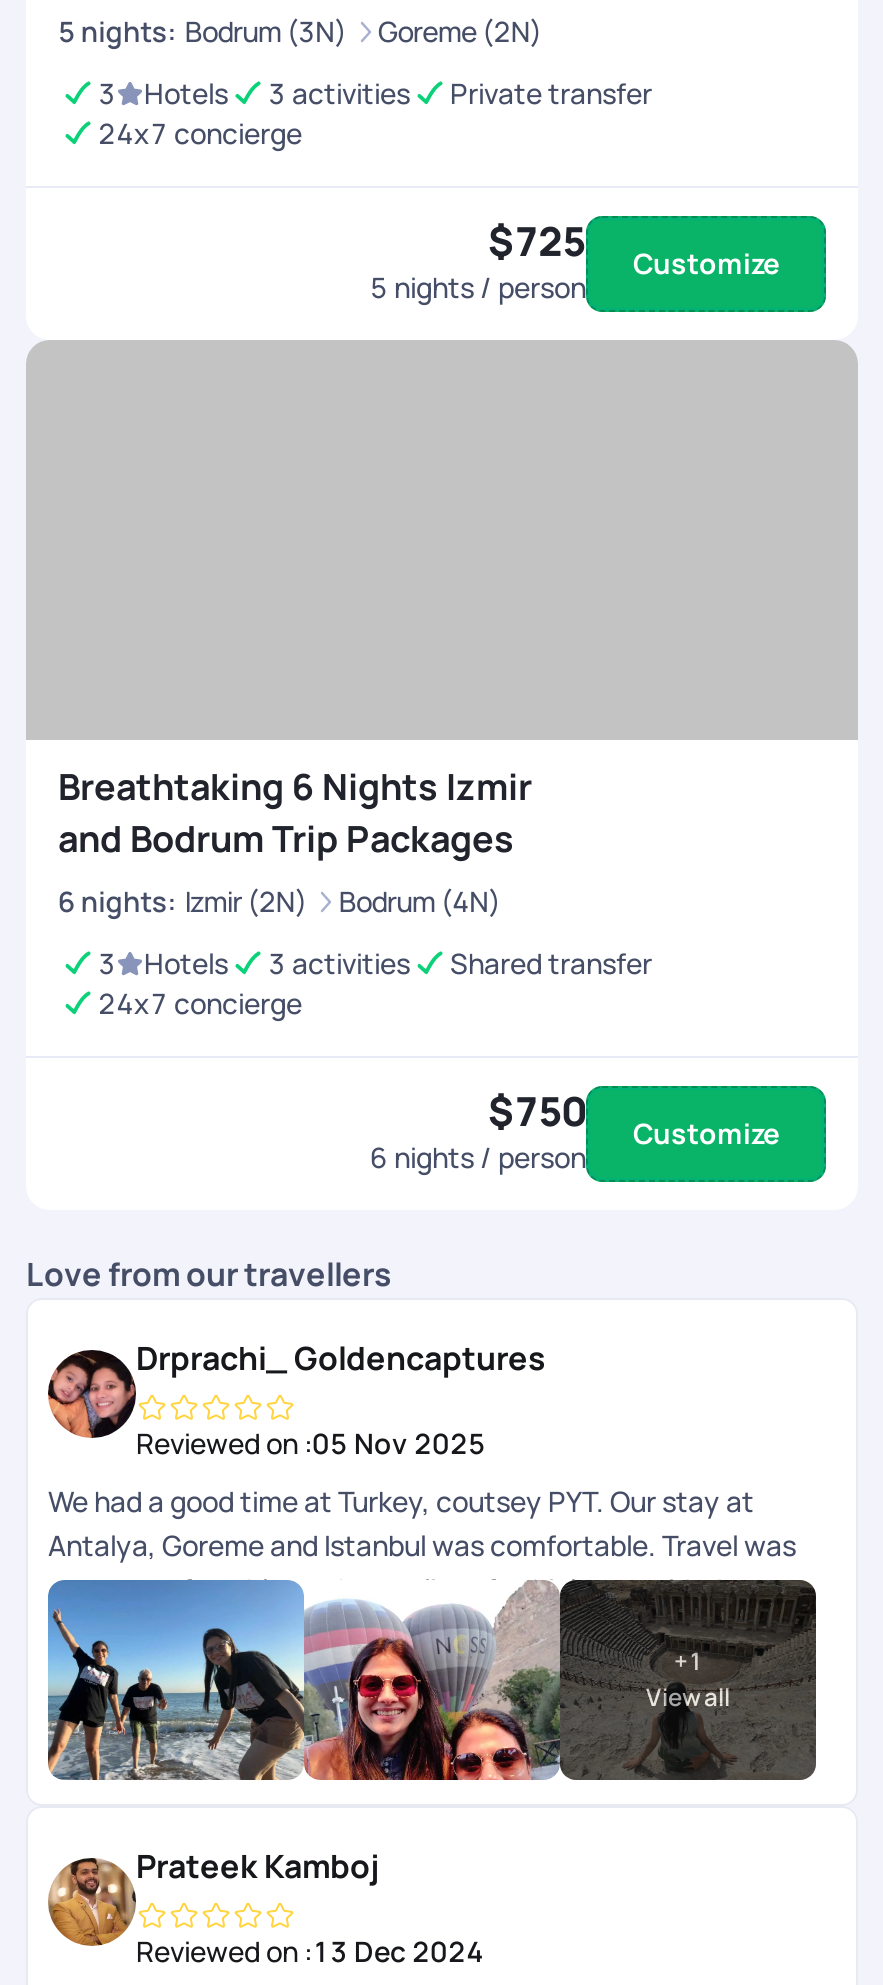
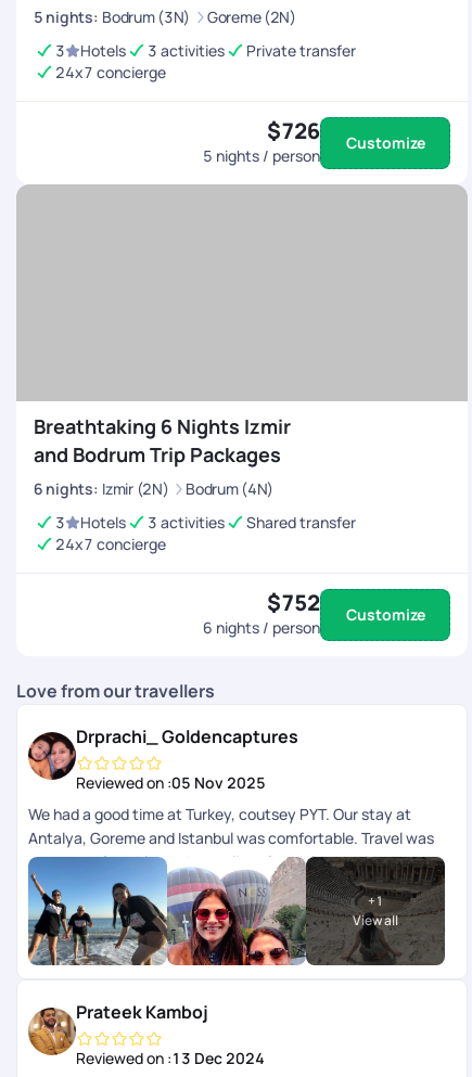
[488,214,779,282] $725 Customize -> [267,116,425,153] $726 Customize
[488,1084,779,1152] $750 Customize -> [267,588,425,625] $752 Customize

